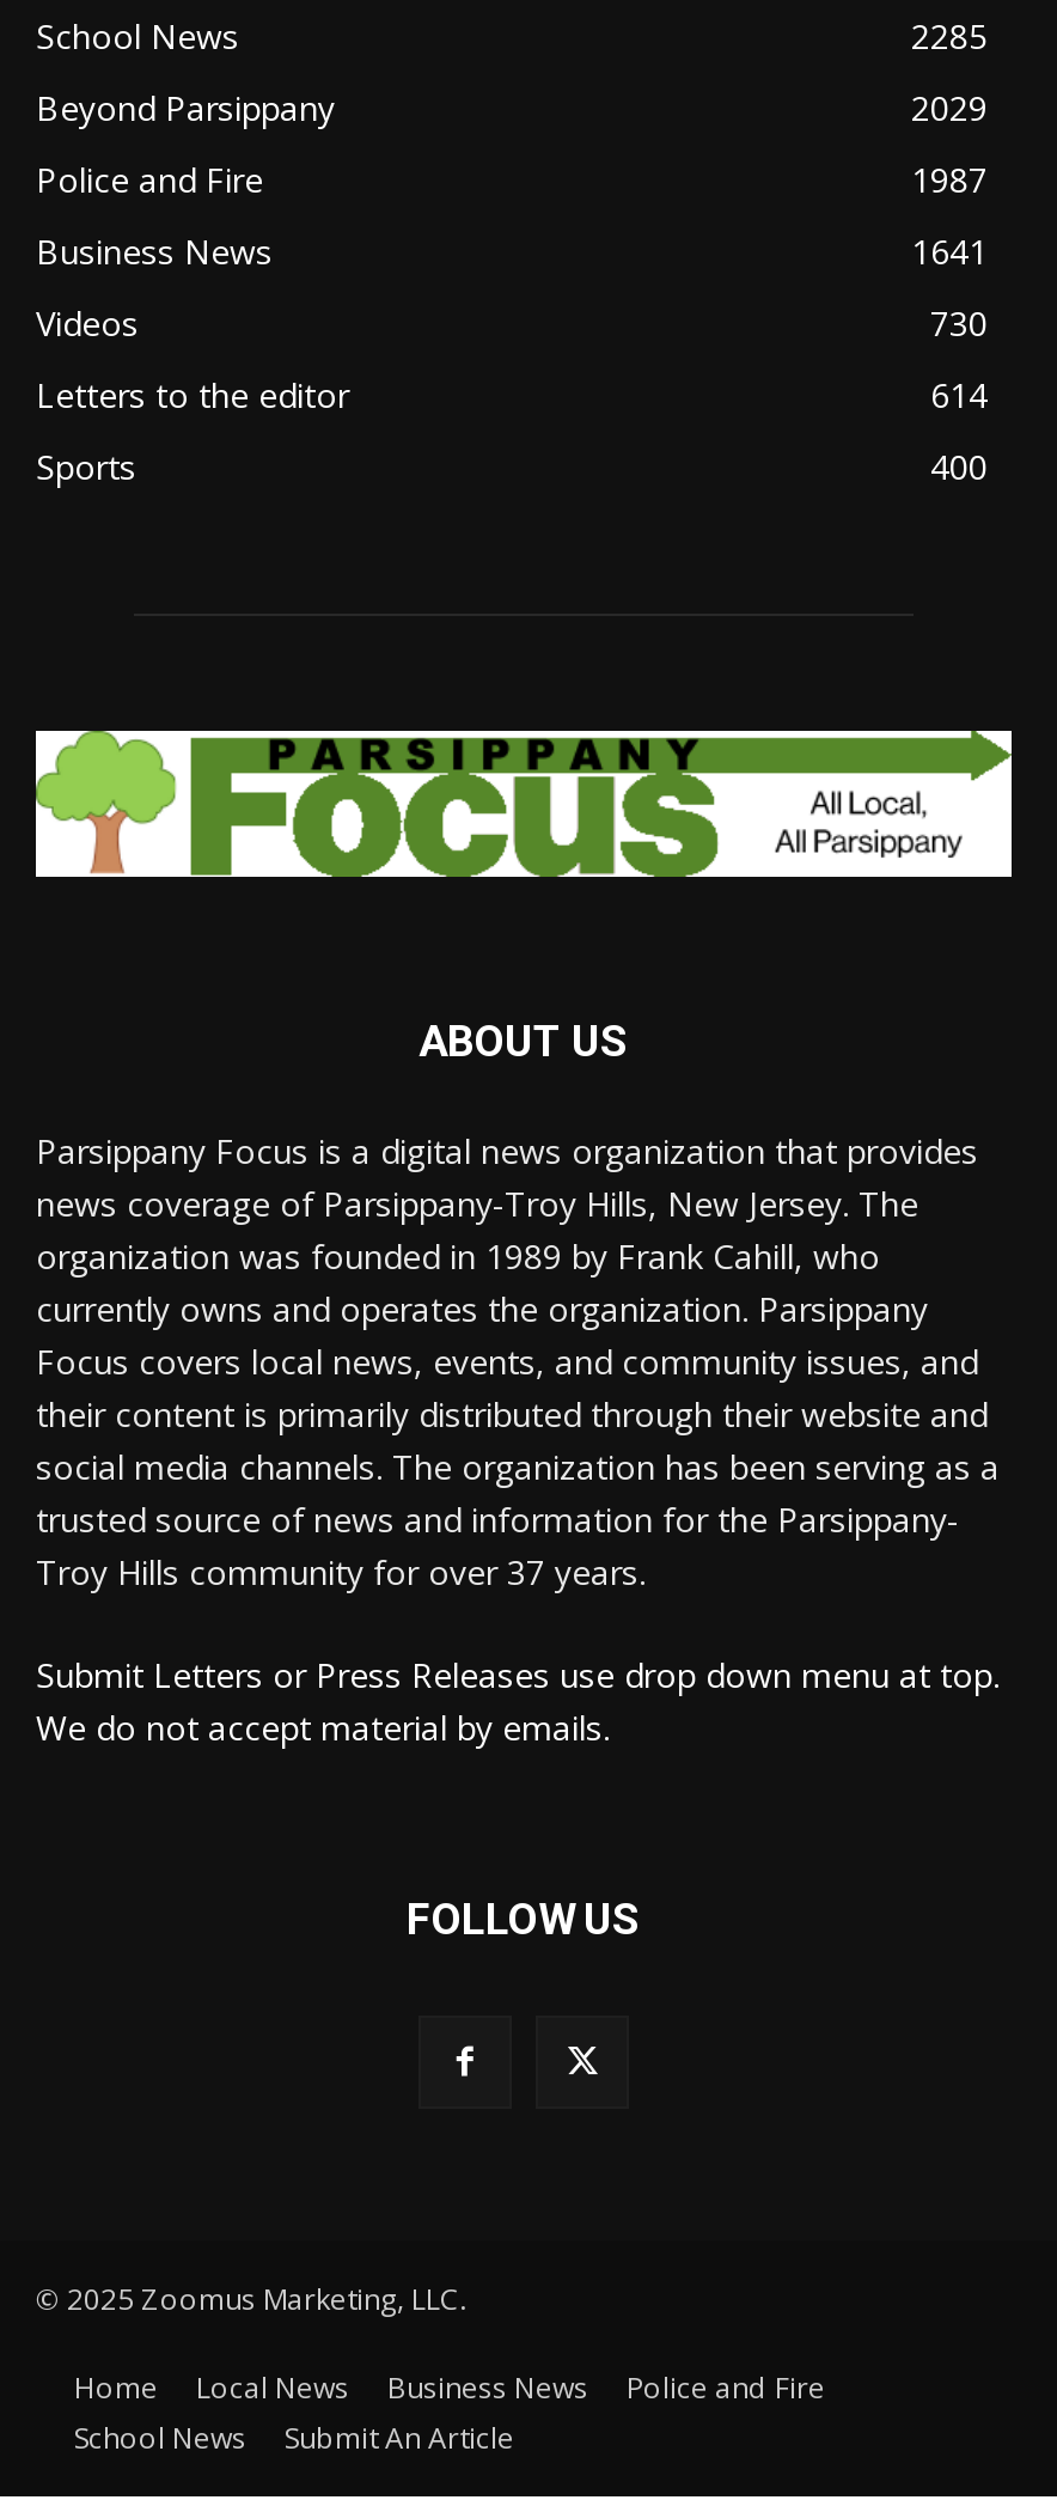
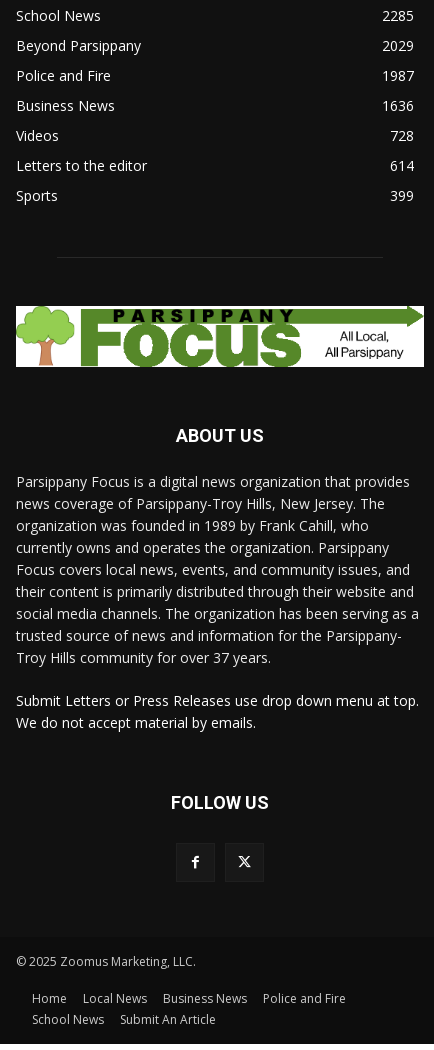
[911,228,988,273] 1641 -> [382,96,414,115] 1636
[930,300,988,345] 730 -> [390,126,414,145] 728
[930,443,988,489] 400 -> [390,186,414,205] 399

